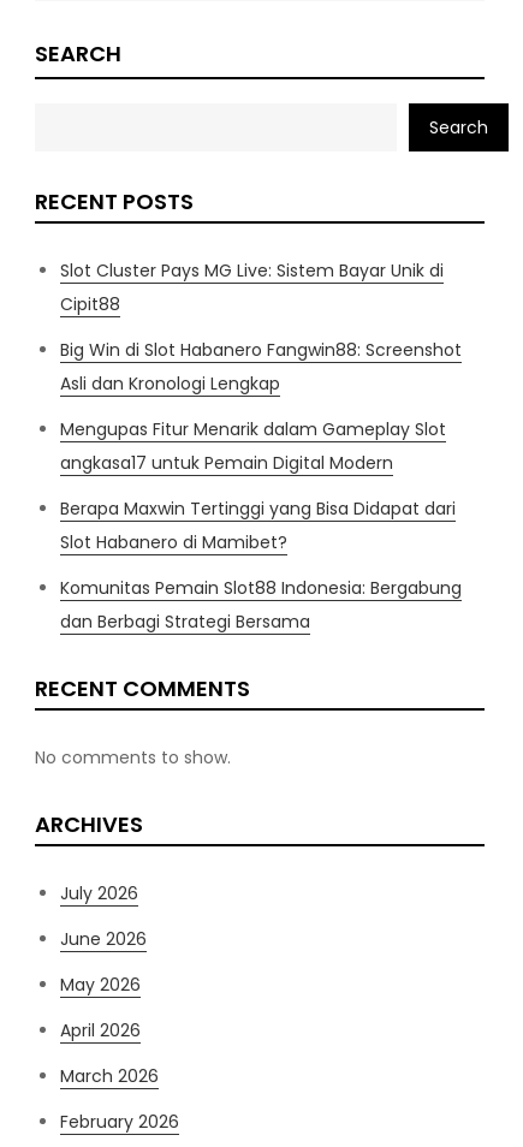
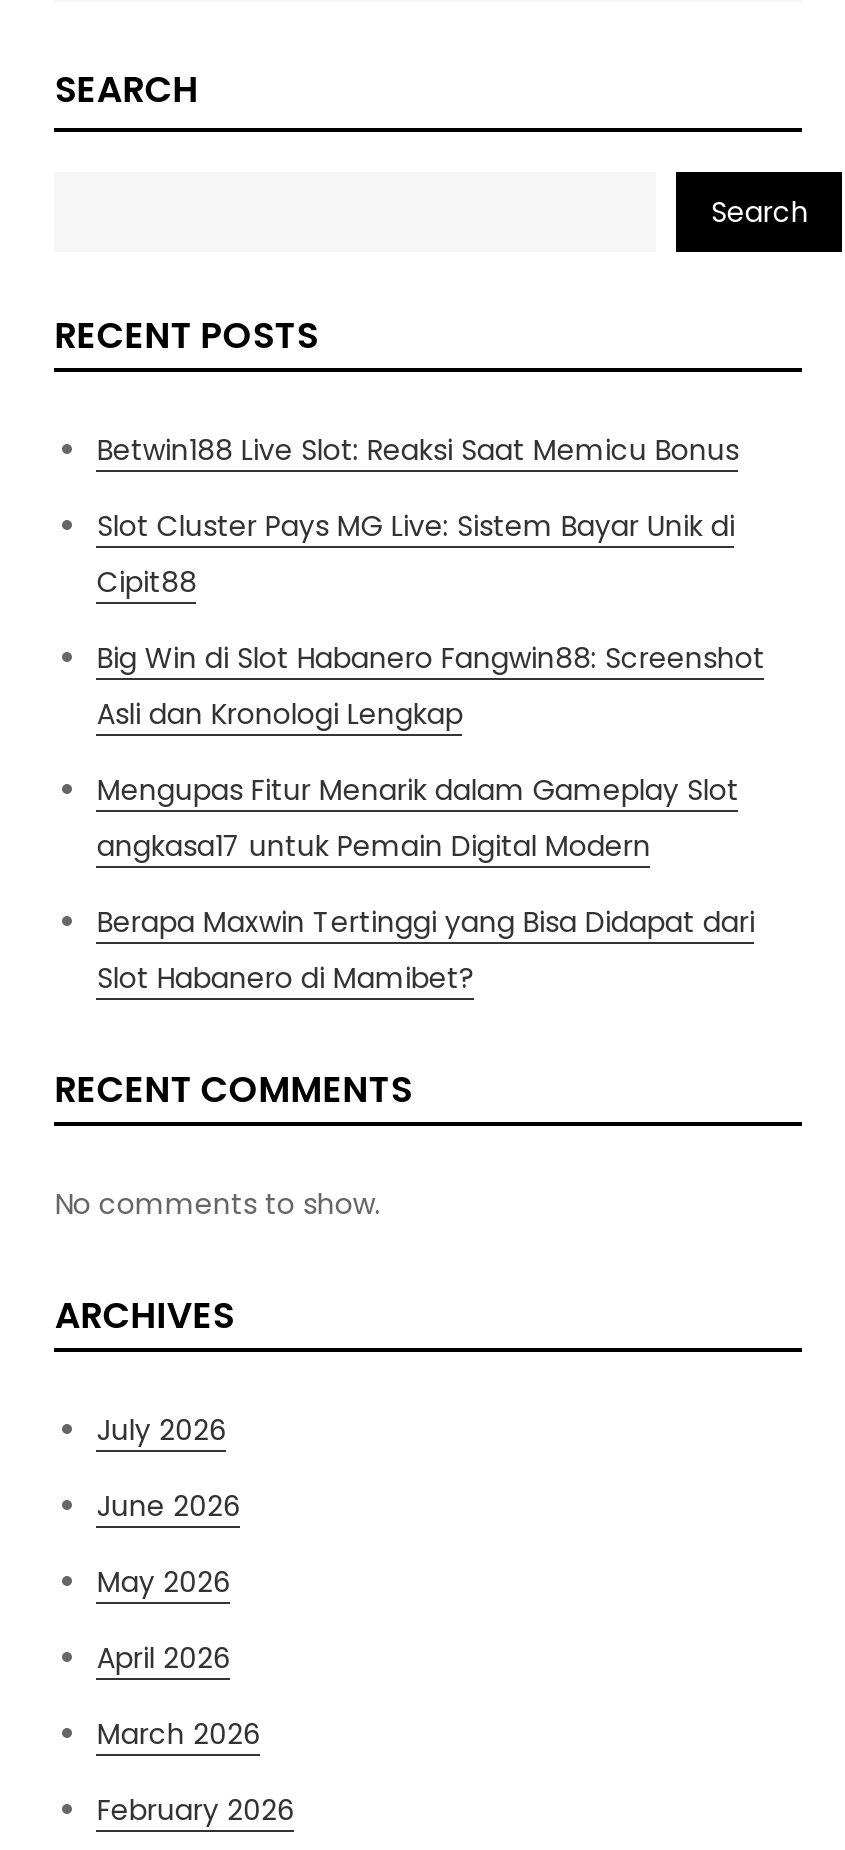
none -> [97,430,739,470] Betwin188 Live Slot: Reaksi Saat Memicu Bonus
moved [61,258,462,554] -> [97,506,765,998]: Slot Cluster Pays MG Live: Sistem Bayar Unik di | Cipit88 | Big Win di Slot Habanero Fangwin88: Screenshot | Asli dan Kronologi Lengkap | Mengupas Fitur Menarik dalam Gameplay Slot | Berapa Maxwin Tertinggi yang Bisa Didapat dari | Slot Habanero di Mamibet?
[61,576,462,634] Komunitas Pemain Slot88 Indonesia: Bergabung | dan Berbagi Strategi Bersama -> none

